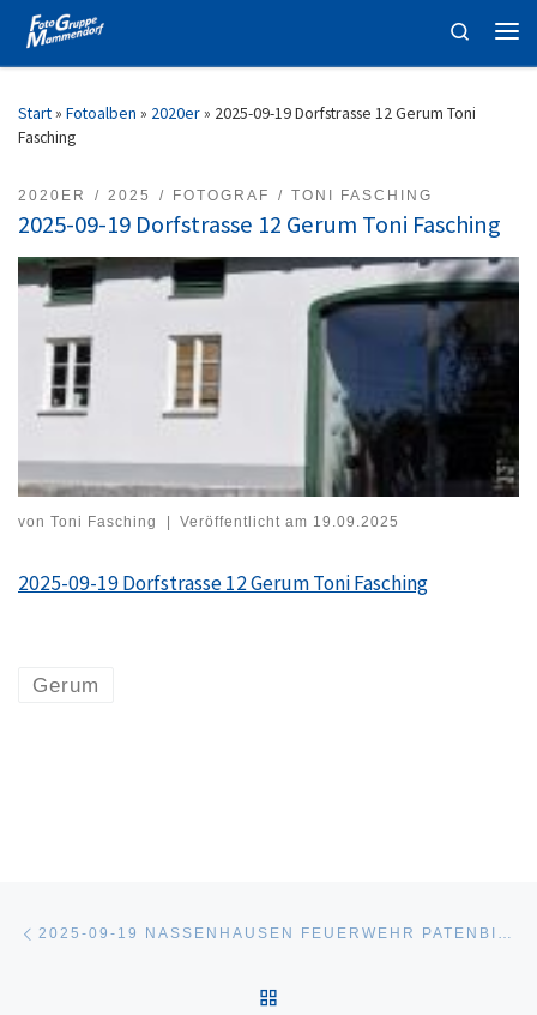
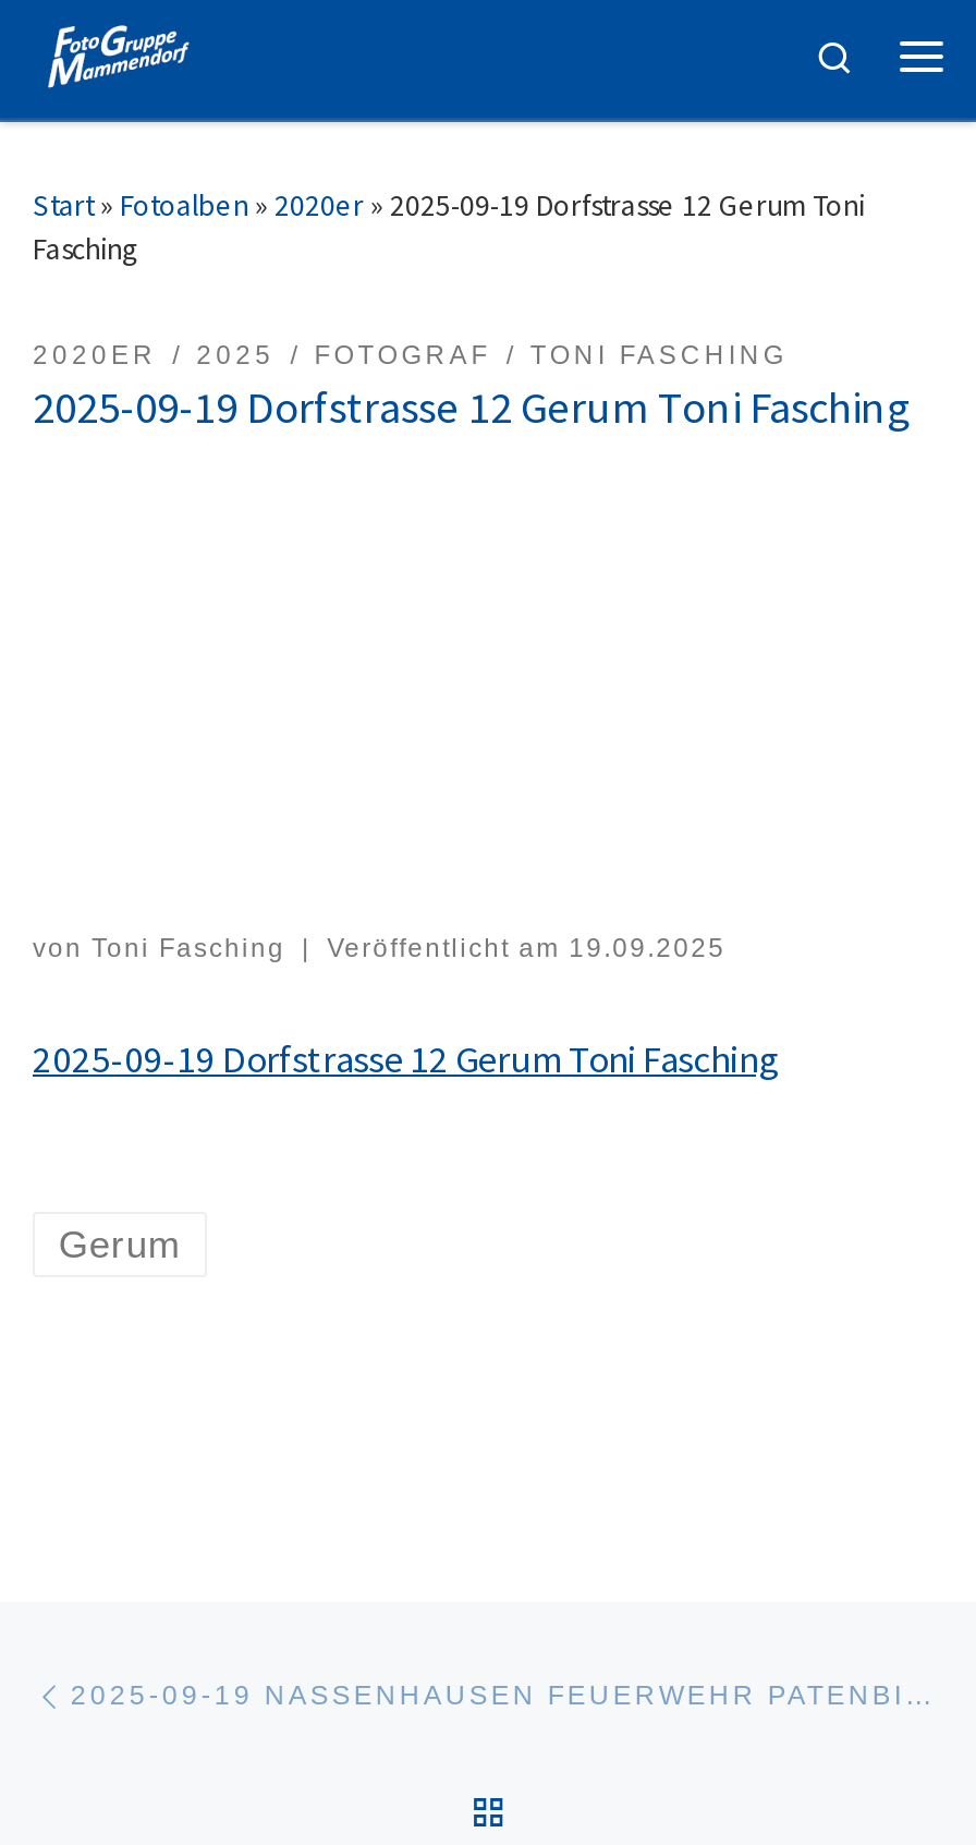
[17,256,520,498] [image] -> none

